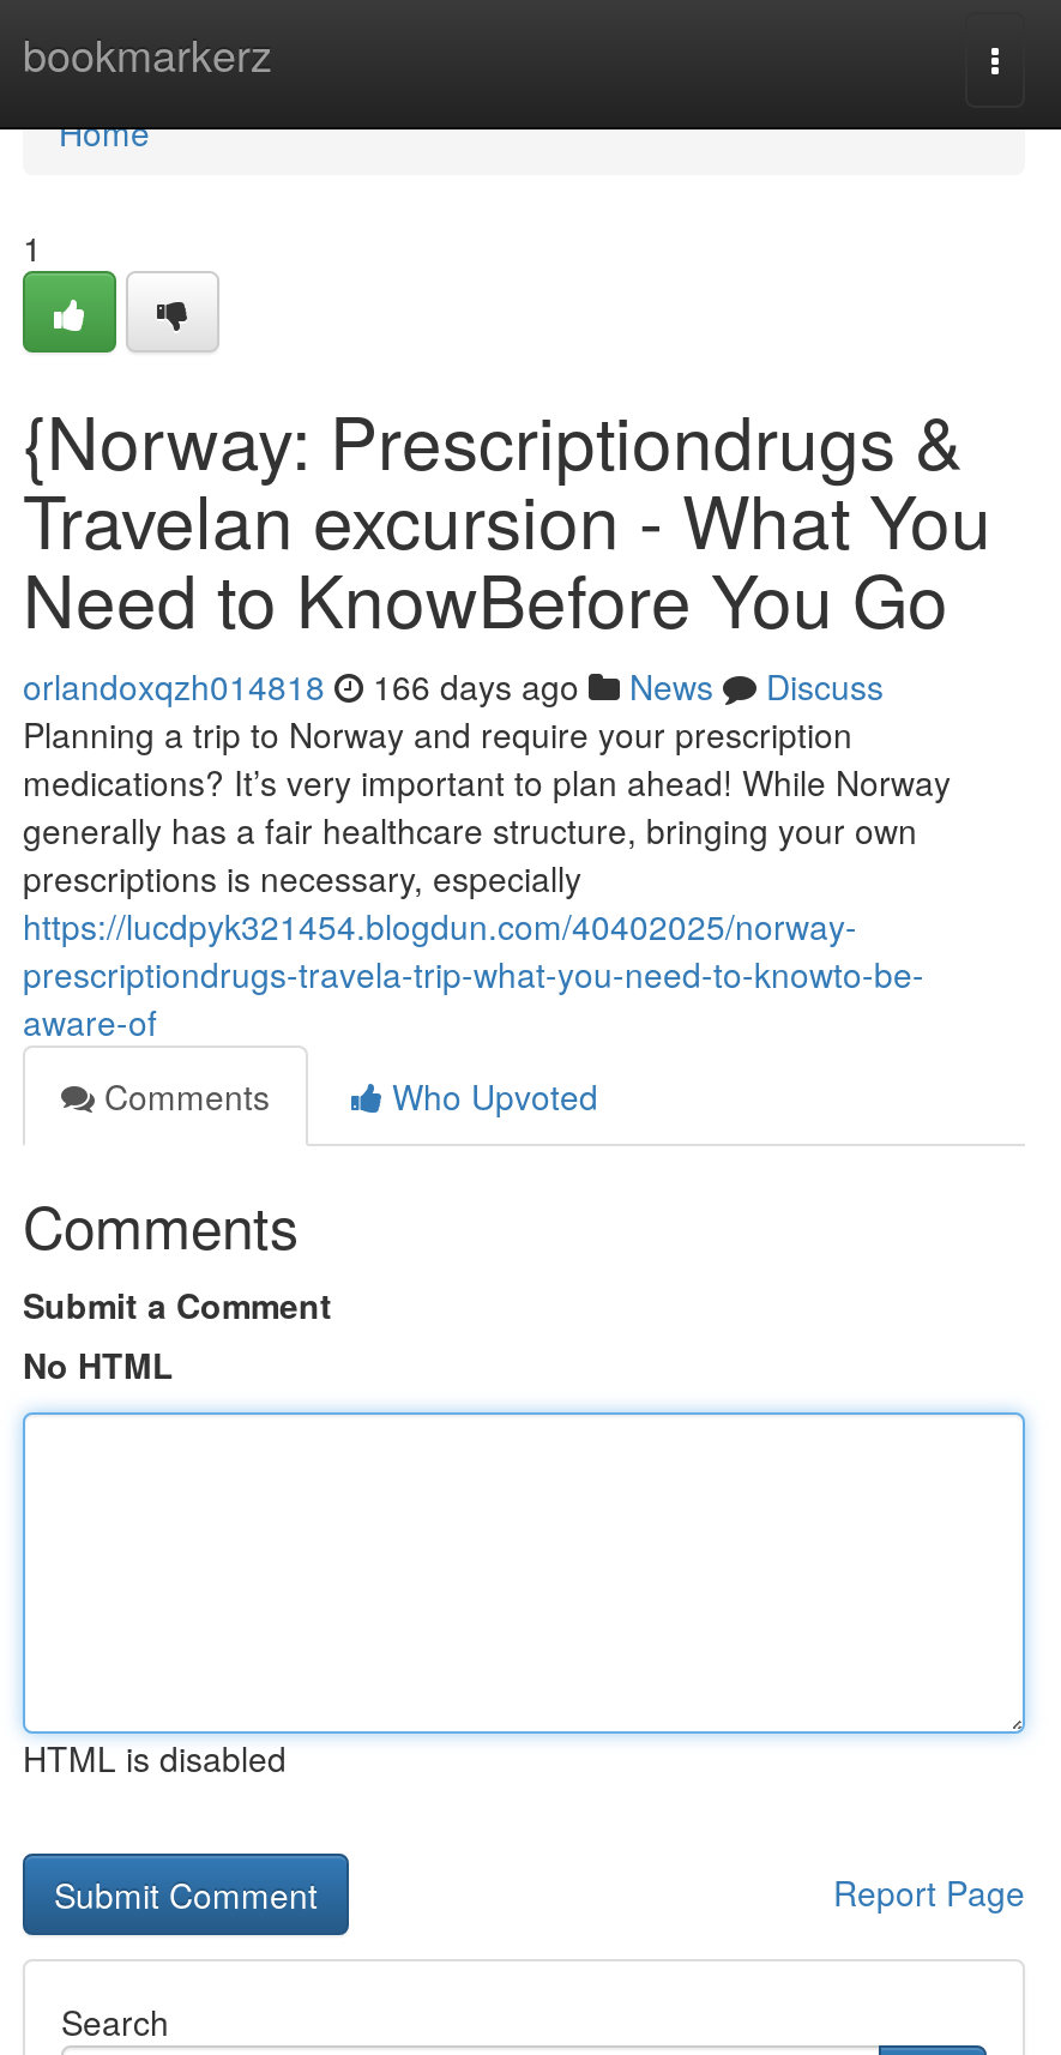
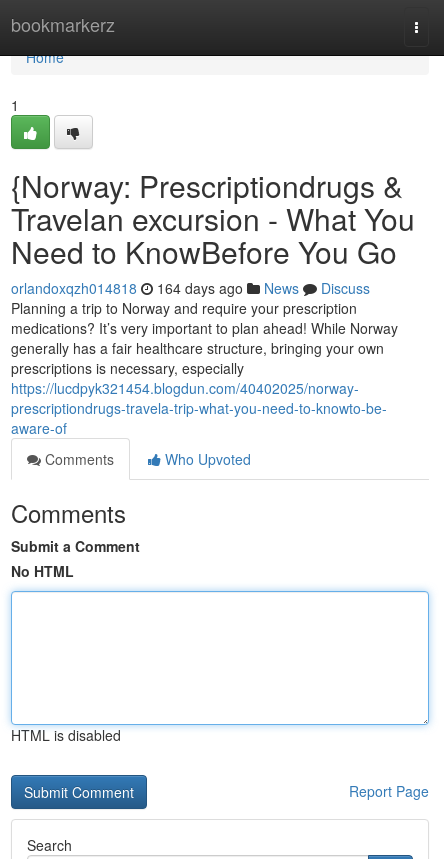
[23,662,884,710] orlandoxqzh014818 166 days ago News Discuss -> [11,278,370,298] orlandoxqzh014818 164 days ago News Discuss

